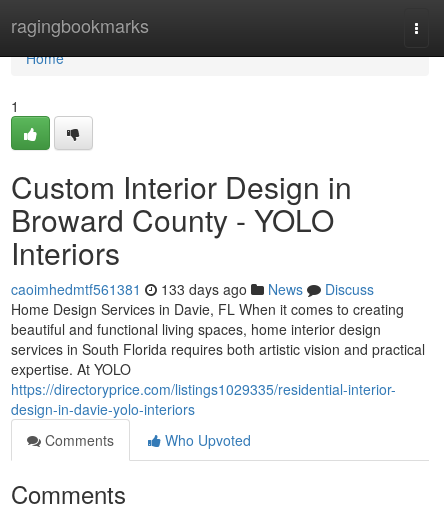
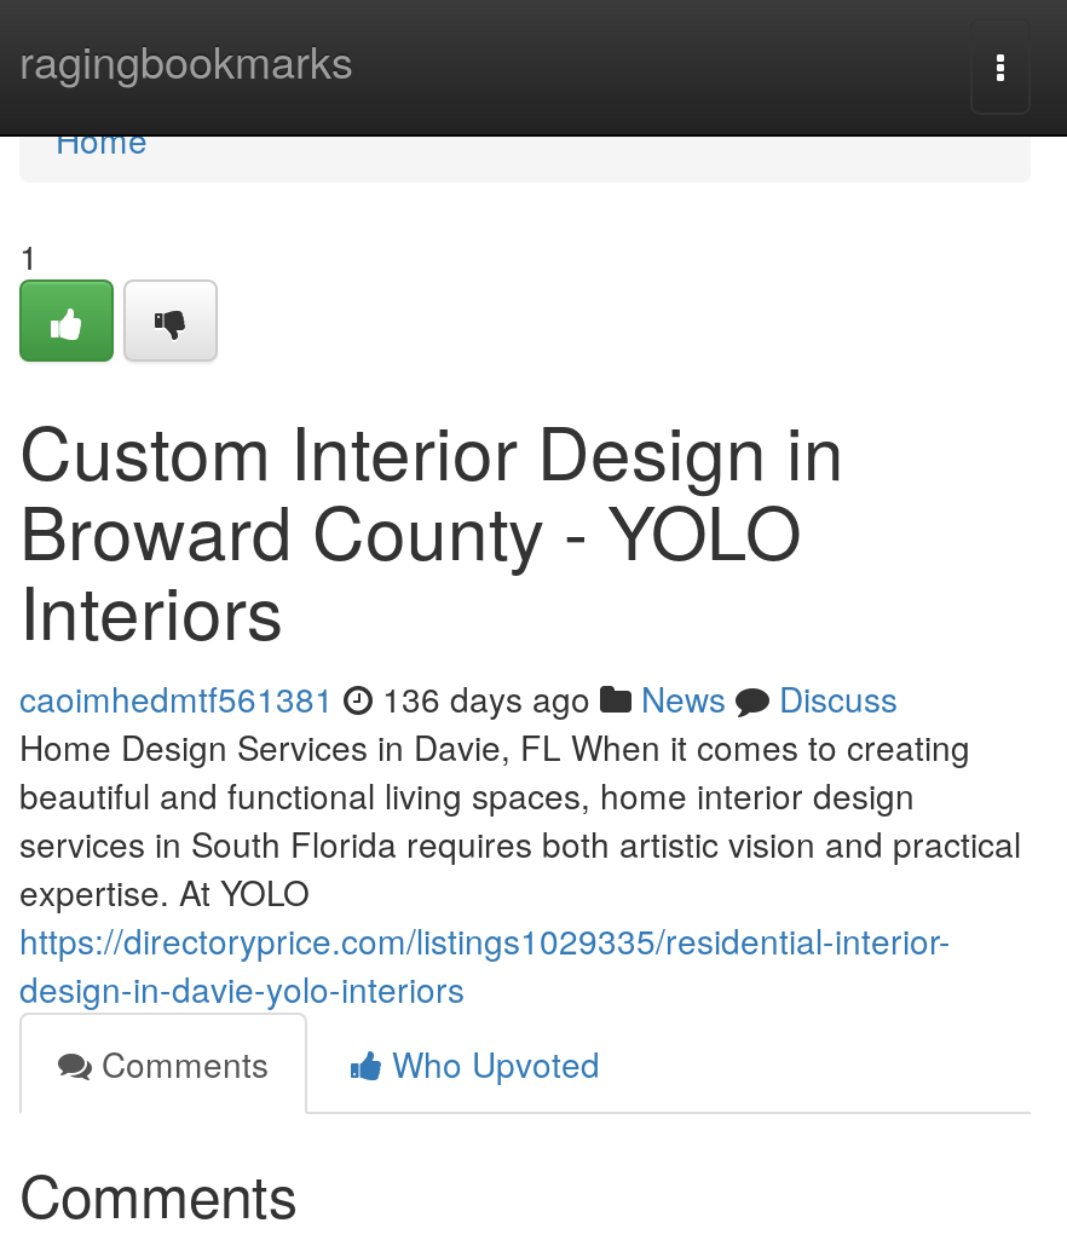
[11,279,374,299] caoimhedmtf561381 133 days ago News Discuss -> [19,674,898,722] caoimhedmtf561381 136 days ago News Discuss

